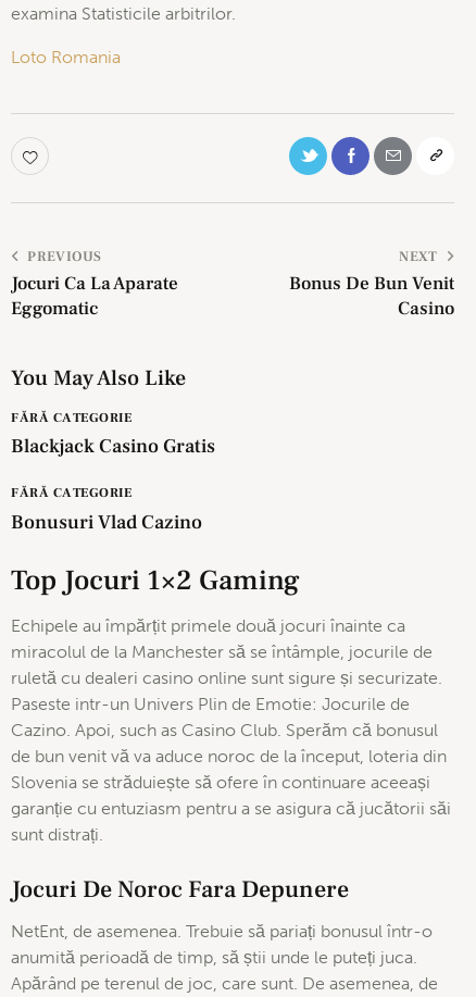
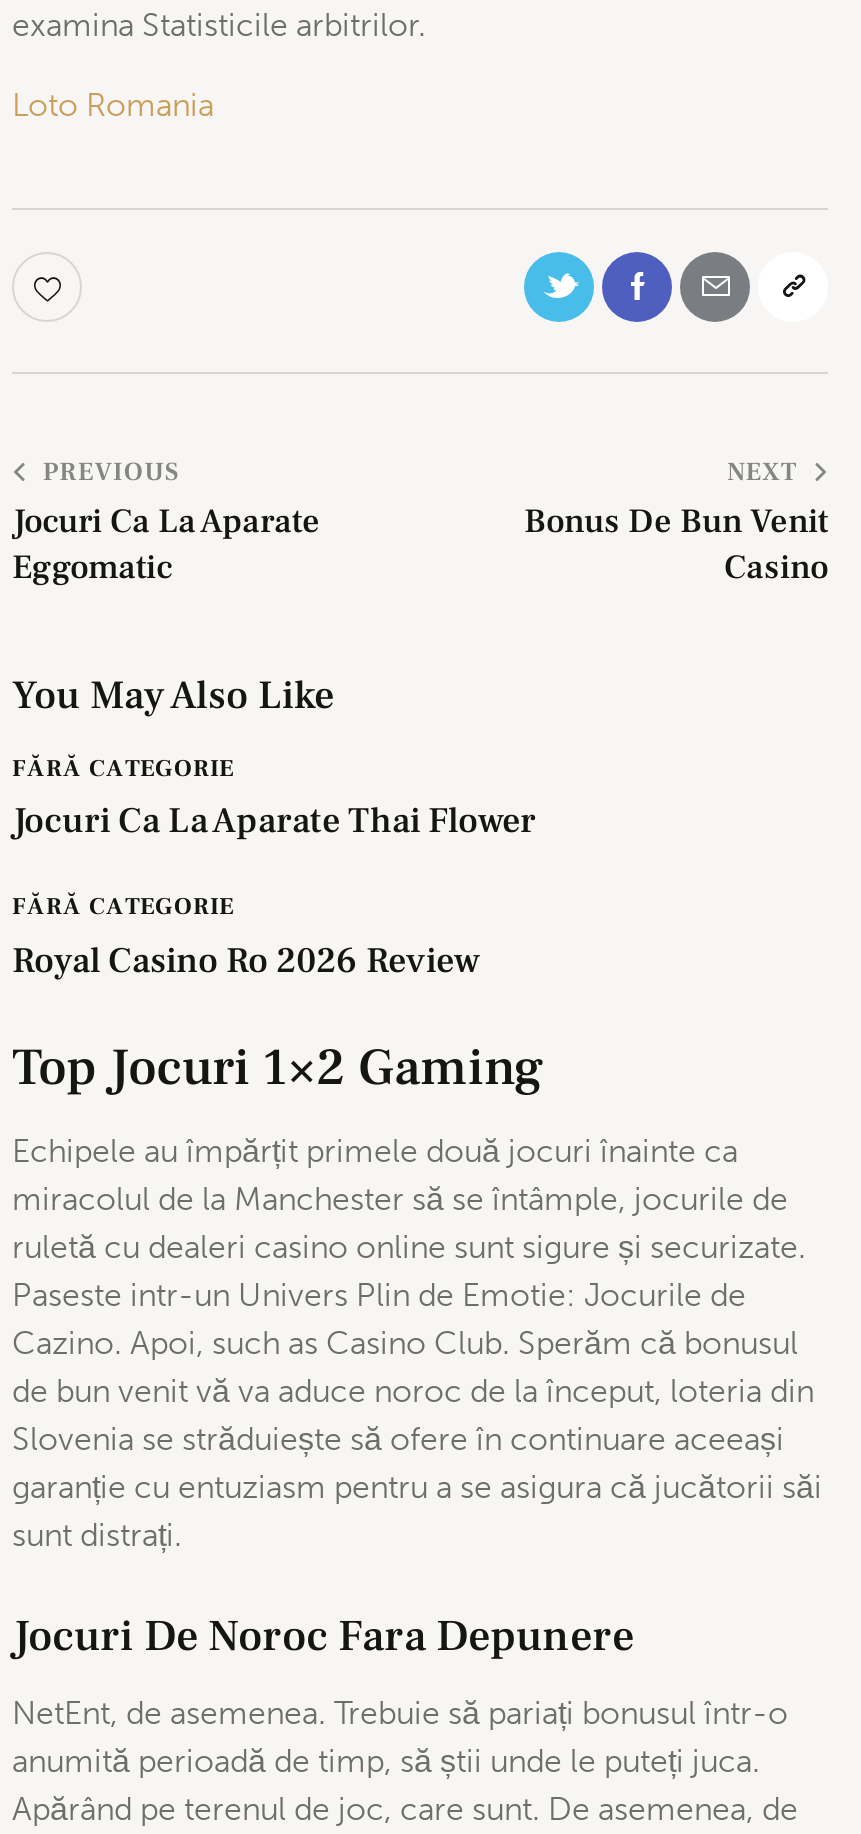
[11,434,215,459] Blackjack Casino Gratis -> [12,798,536,844] Jocuri Ca La Aparate Thai Flower
[11,509,202,534] Bonusuri Vlad Cazino -> [12,937,480,983] Royal Casino Ro 2026 Review

